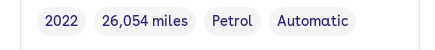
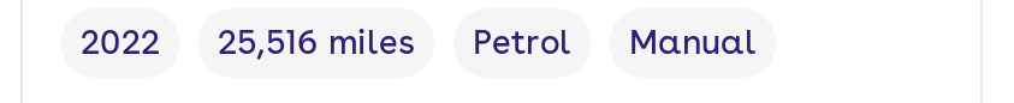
[102,13,188,29] 26,054 miles -> [218,23,415,62] 25,516 miles
[277,13,348,29] Automatic -> [629,23,757,62] Manual

